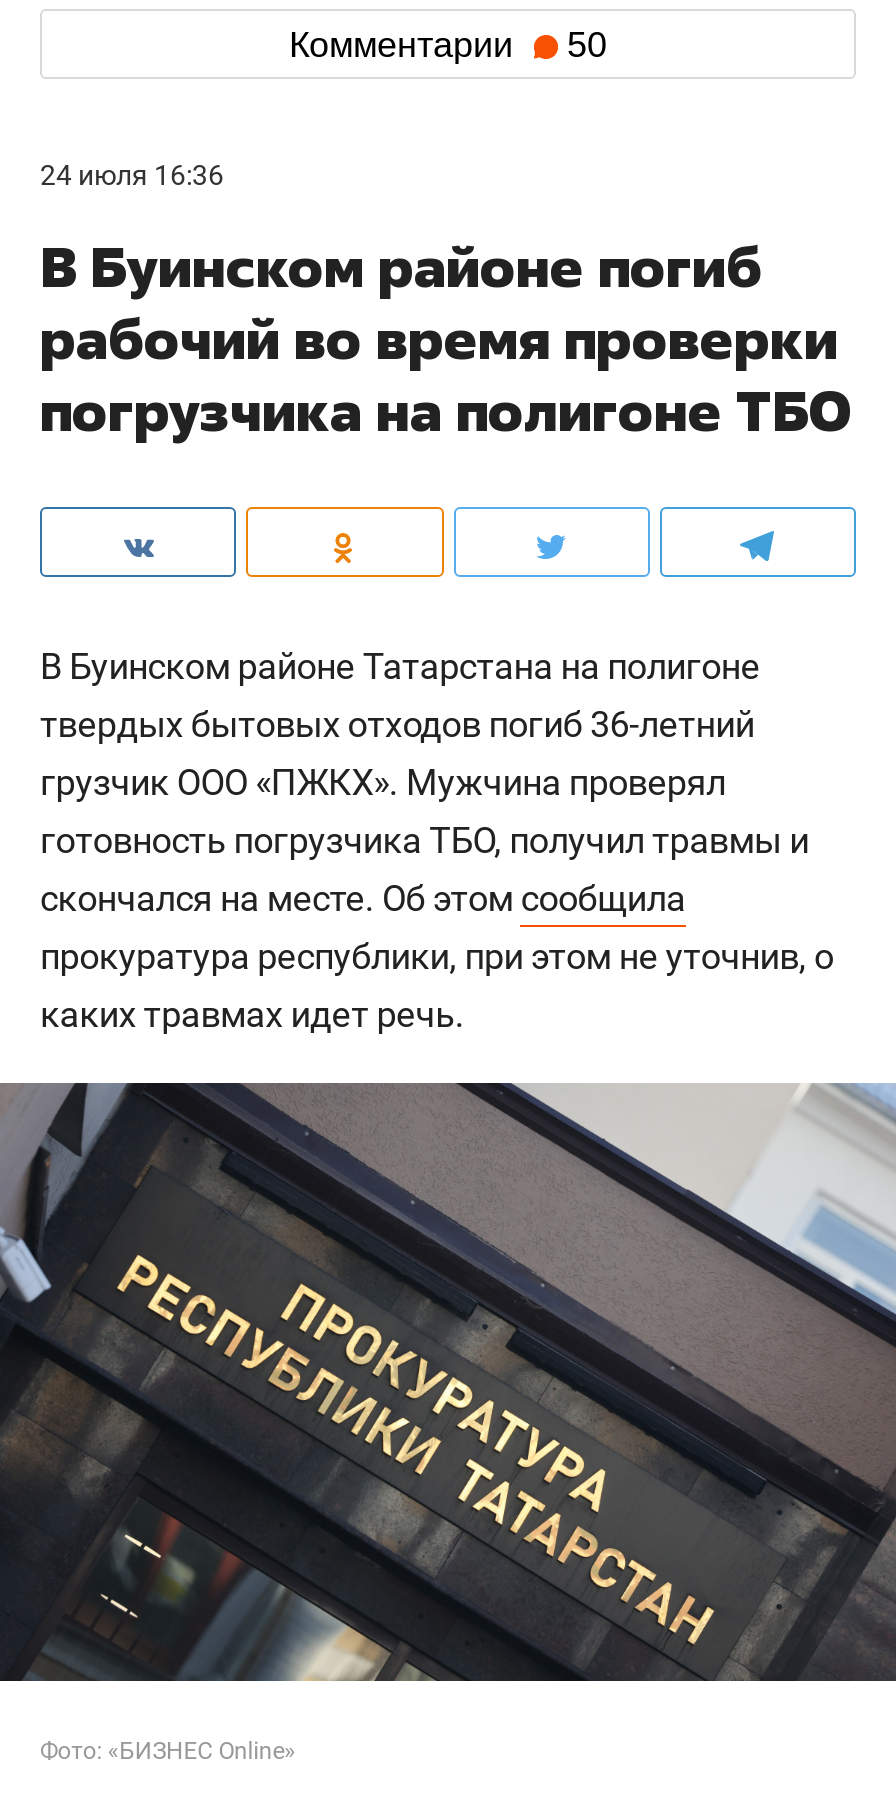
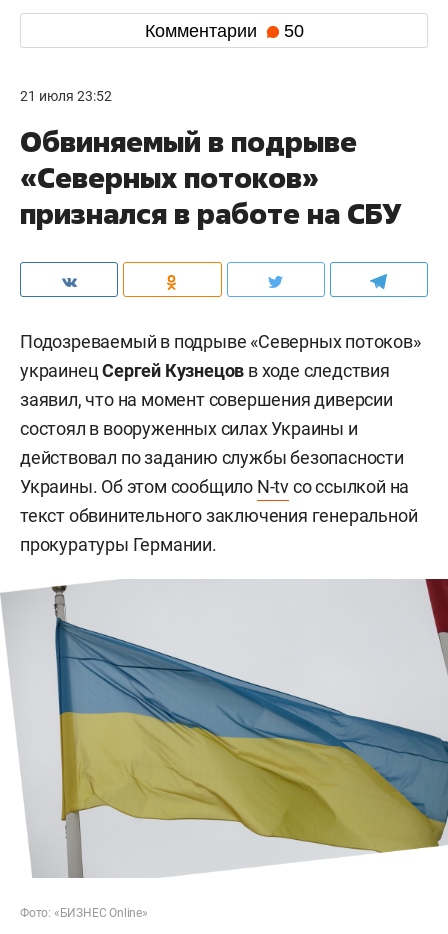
[40,159,224,191] 24 июля 16:36 -> [20,88,112,104] 21 июля 23:52
[40,229,852,447] В Буинском районе погиб | рабочий во время проверки | погрузчика на полигоне ТБО -> [20,123,401,232] Обвиняемый в подрыве | «Северных потоков» | признался в работе на СБУ
[40,645,834,1035] В Буинском районе Татарстана на полигоне | твердых бытовых отходов погиб 36-летний | грузчик ООО «ПЖКХ». Мужчина проверял | готовность погрузчика ТБО, получил травмы и | скончался на месте. Об этом сообщила | прокуратура республики, при этом не уточнив, о | каких травмах идет речь. -> [20,331,421,555] Подозреваемый в подрыве «Северных потоков» | украинец Сергей Кузнецов в ходе следствия | заявил, что на момент совершения диверсии | состоял в вооруженных силах Украины и | действовал по заданию службы безопасности | Украины. Об этом сообщило N-tv со ссылкой на | текст обвинительного заключения генеральной | прокуратуры Германии.
[6,1081,890,1683] [image] -> [3,578,445,878] [image]

